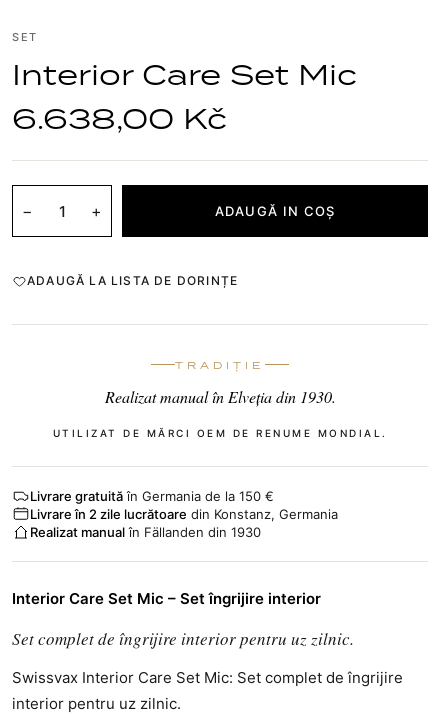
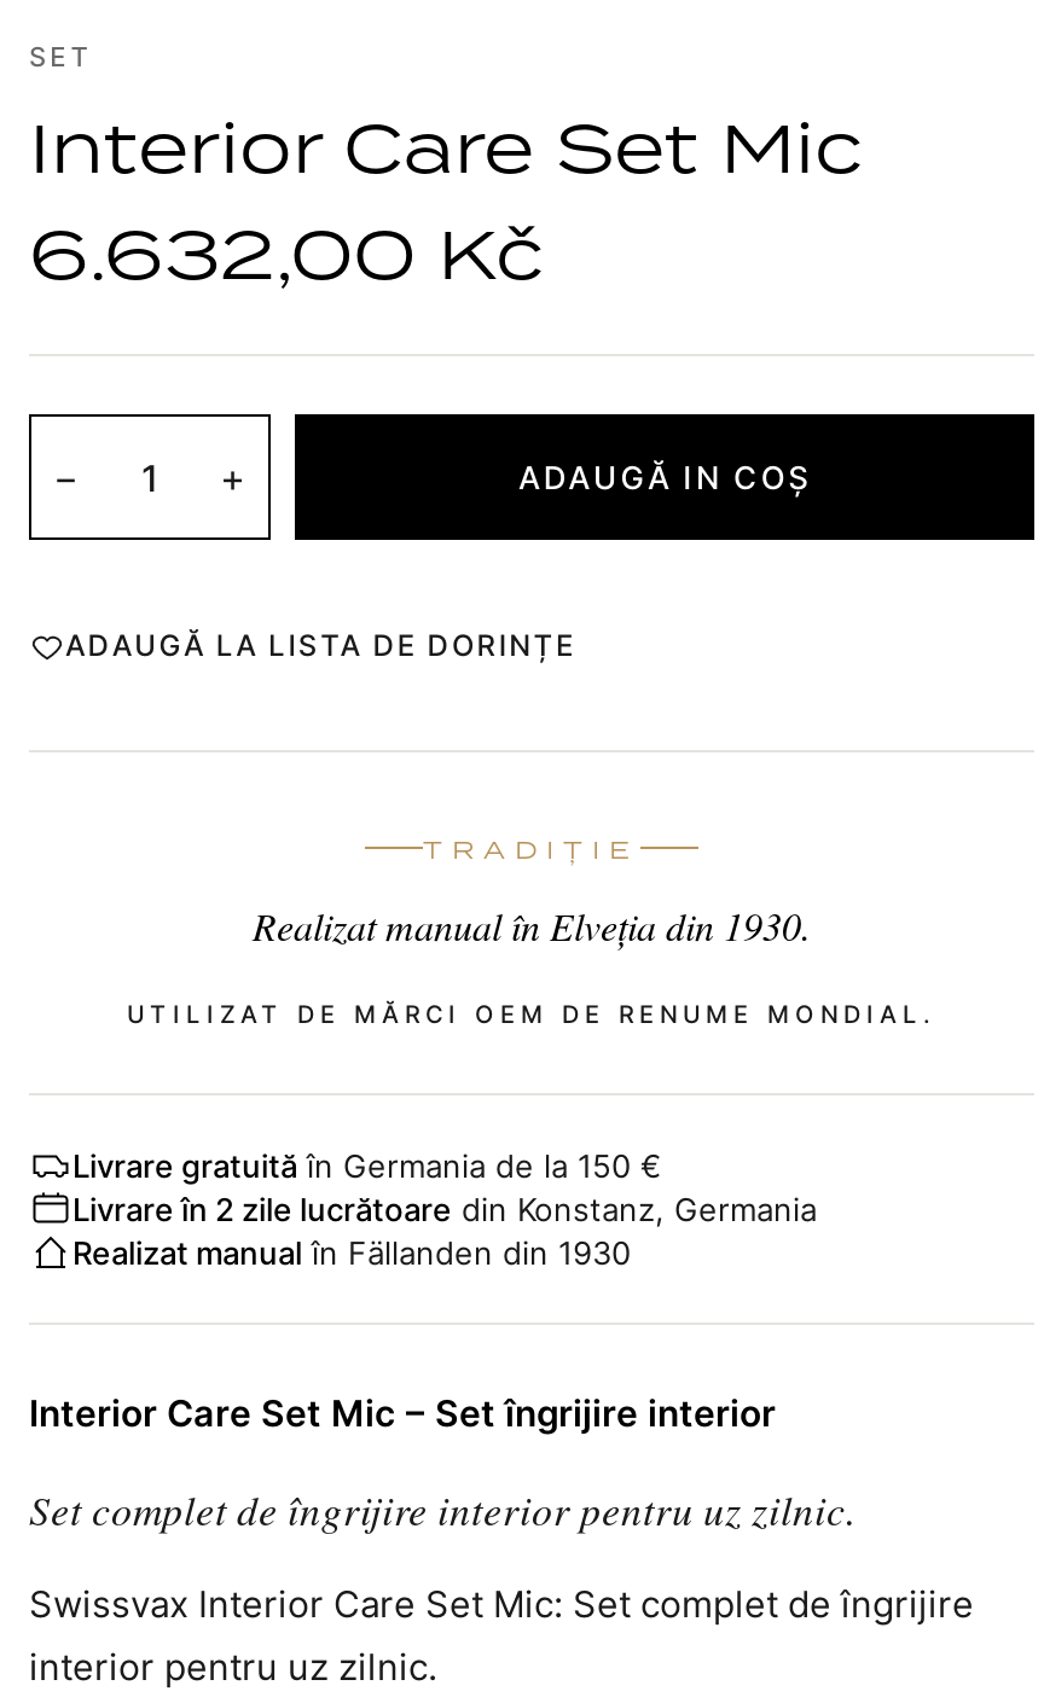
[12,99,227,137] 6.638,00 Kč -> [29,207,544,298] 6.632,00 Kč

